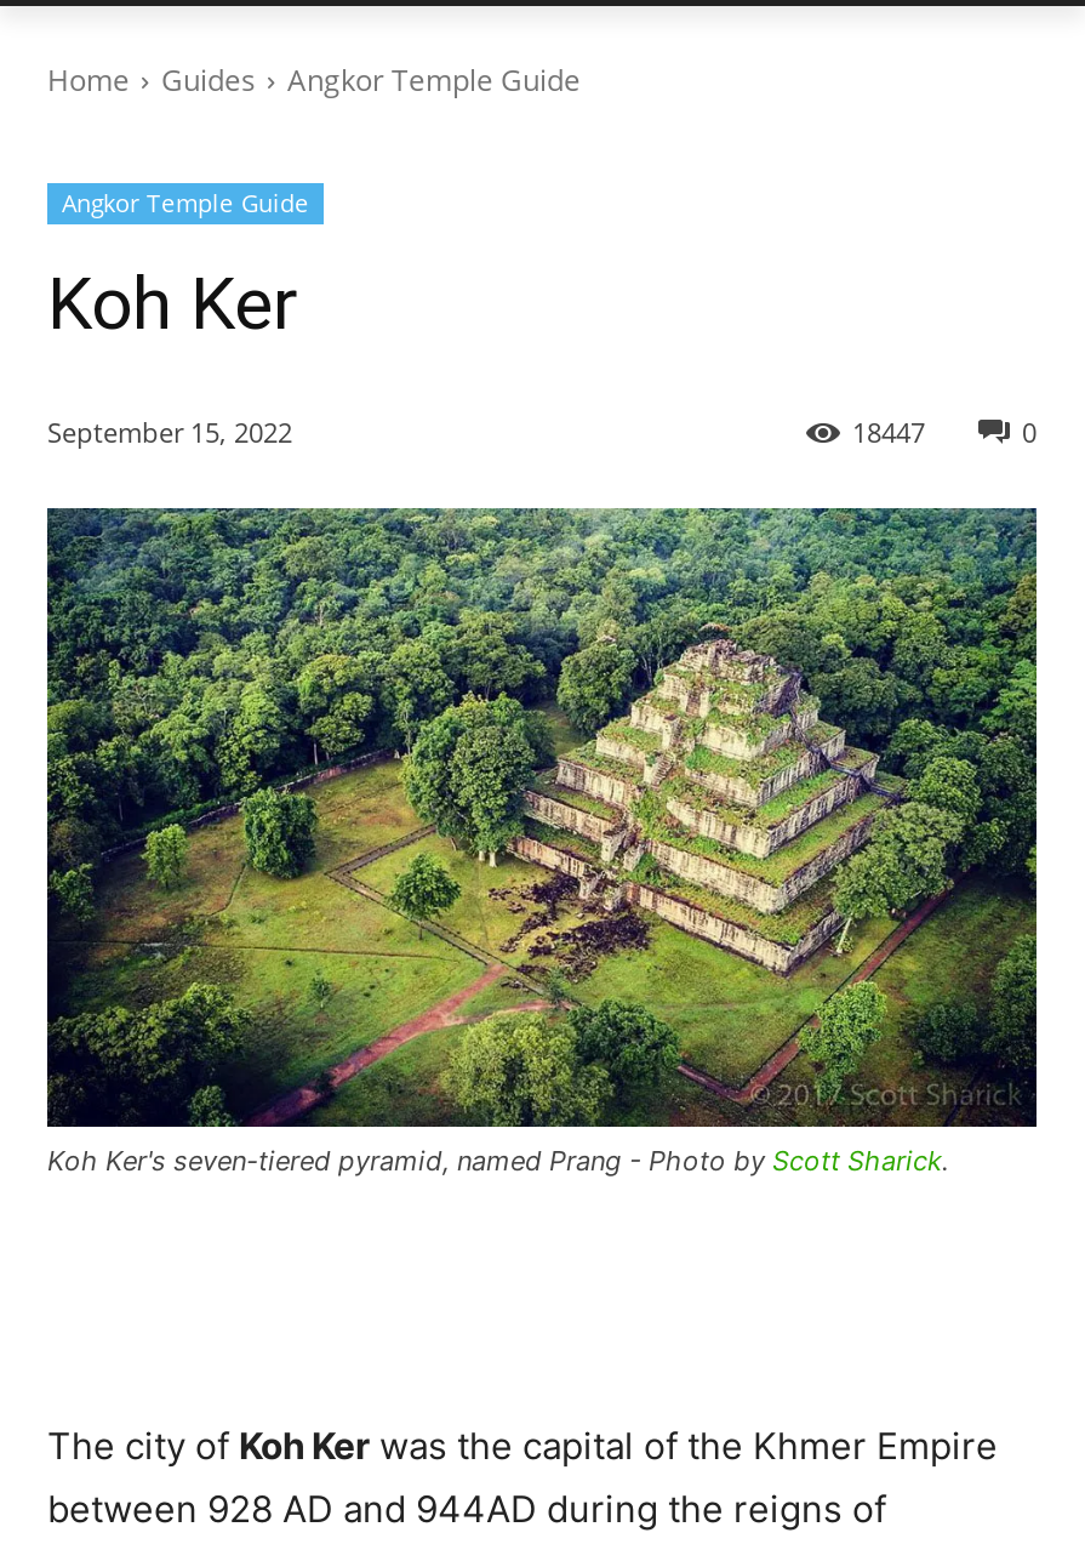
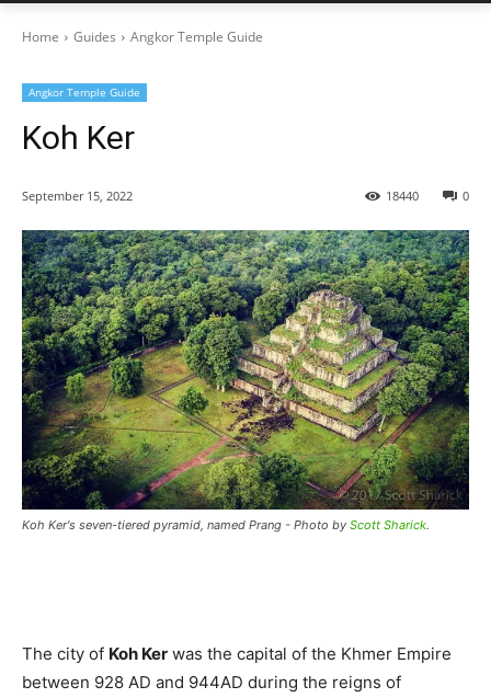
[852,414,925,450] 18447 -> [386,187,419,204] 18440

